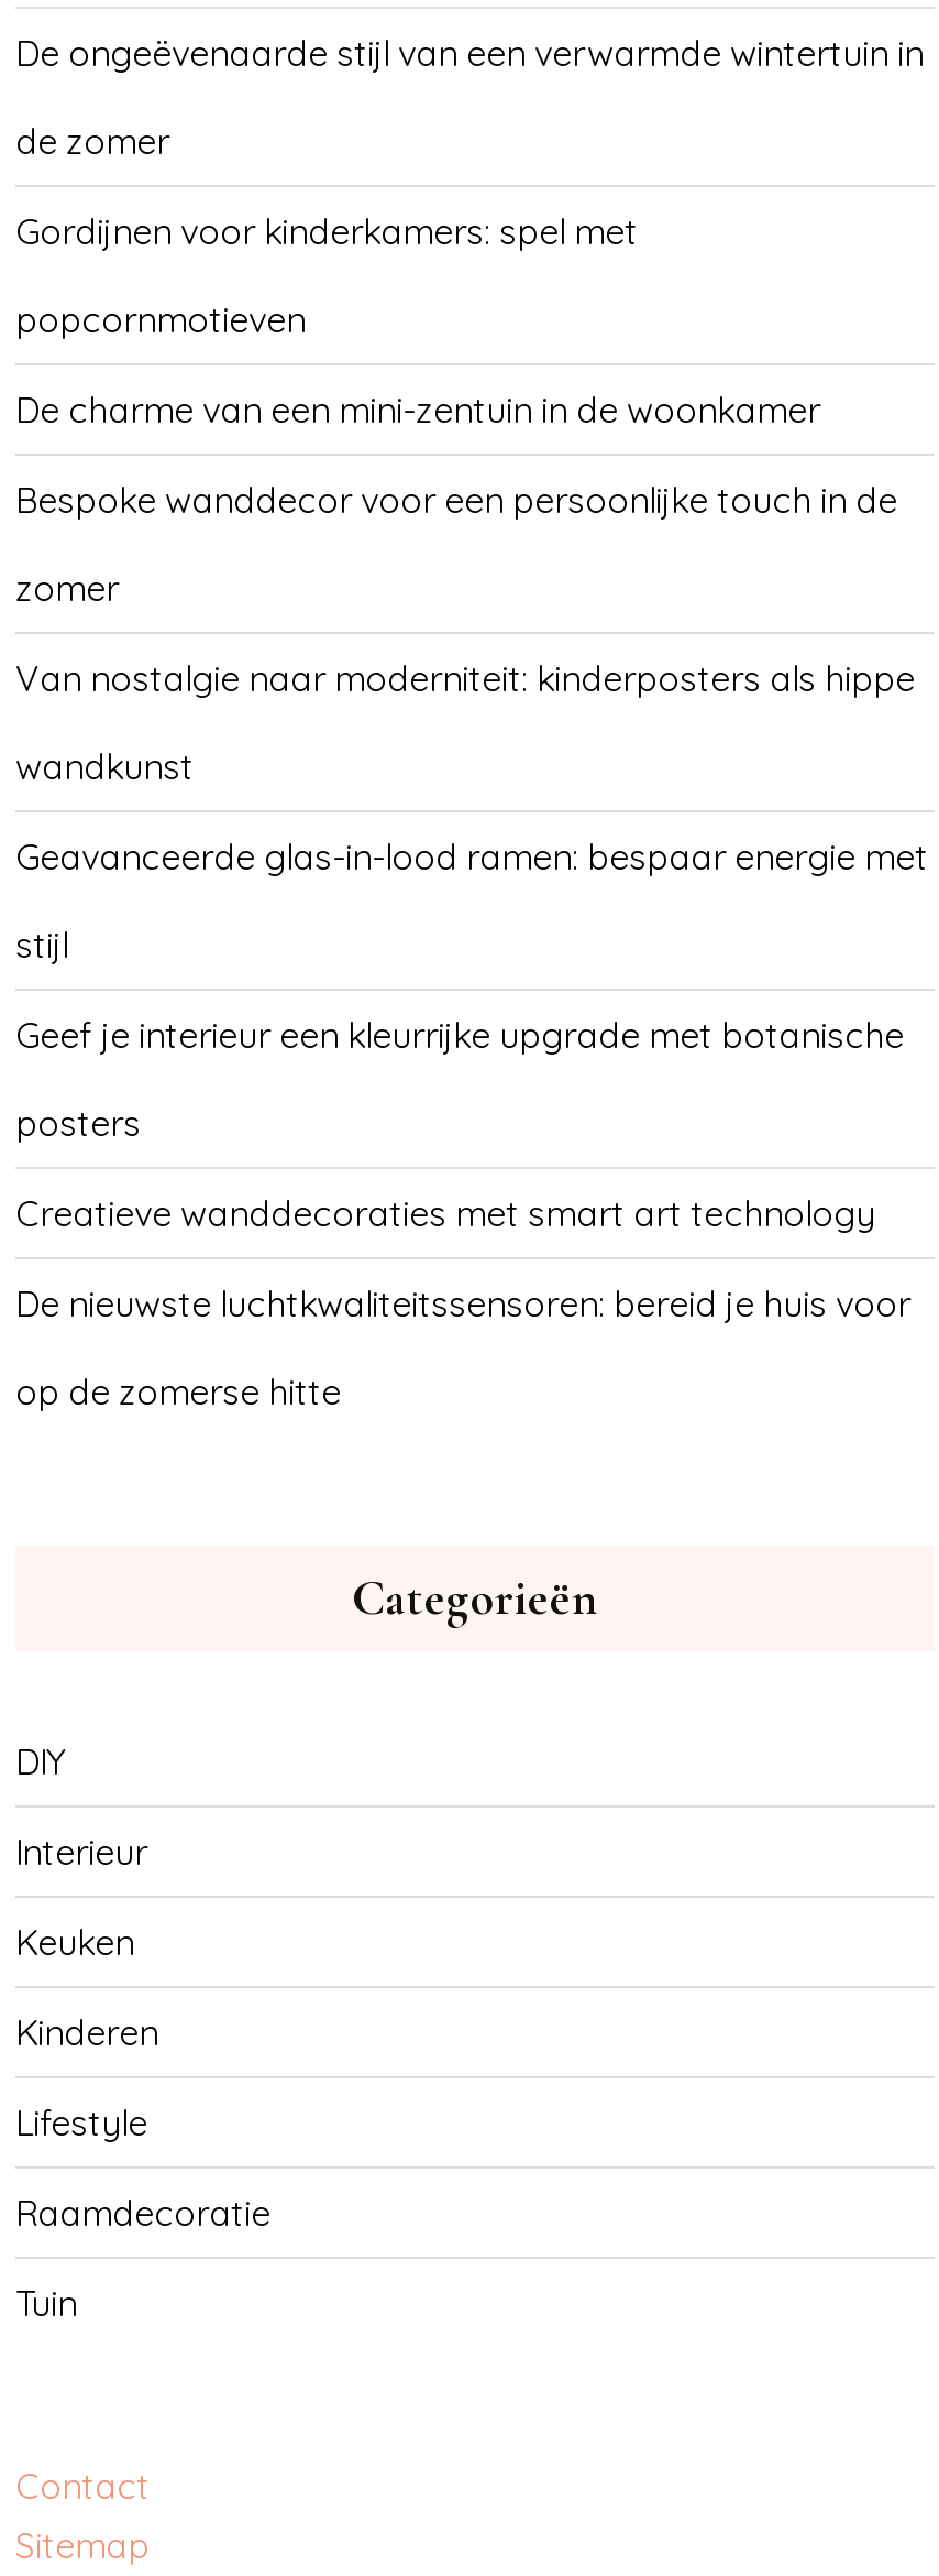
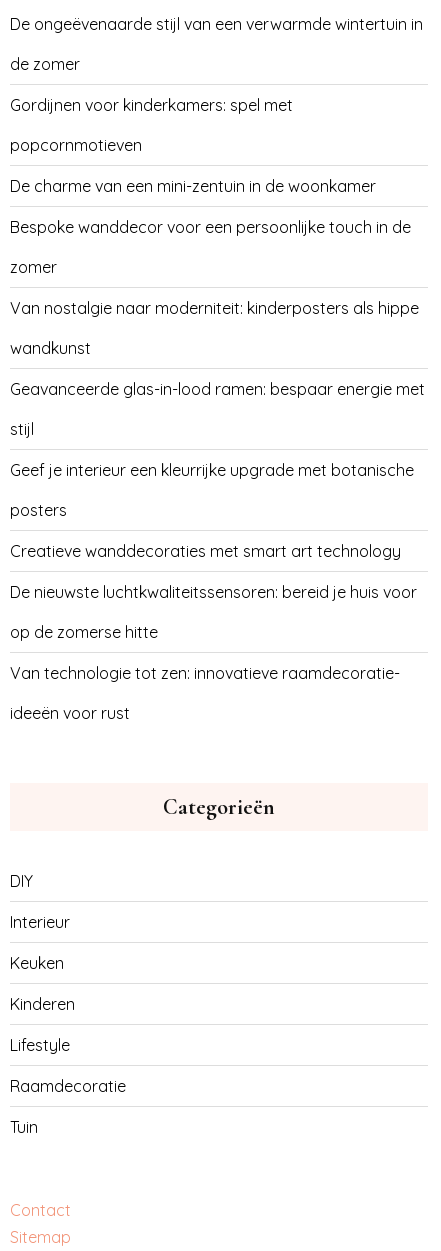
none -> [10,663,400,723] Van technologie tot zen: innovatieve raamdecoratie- | ideeën voor rust

